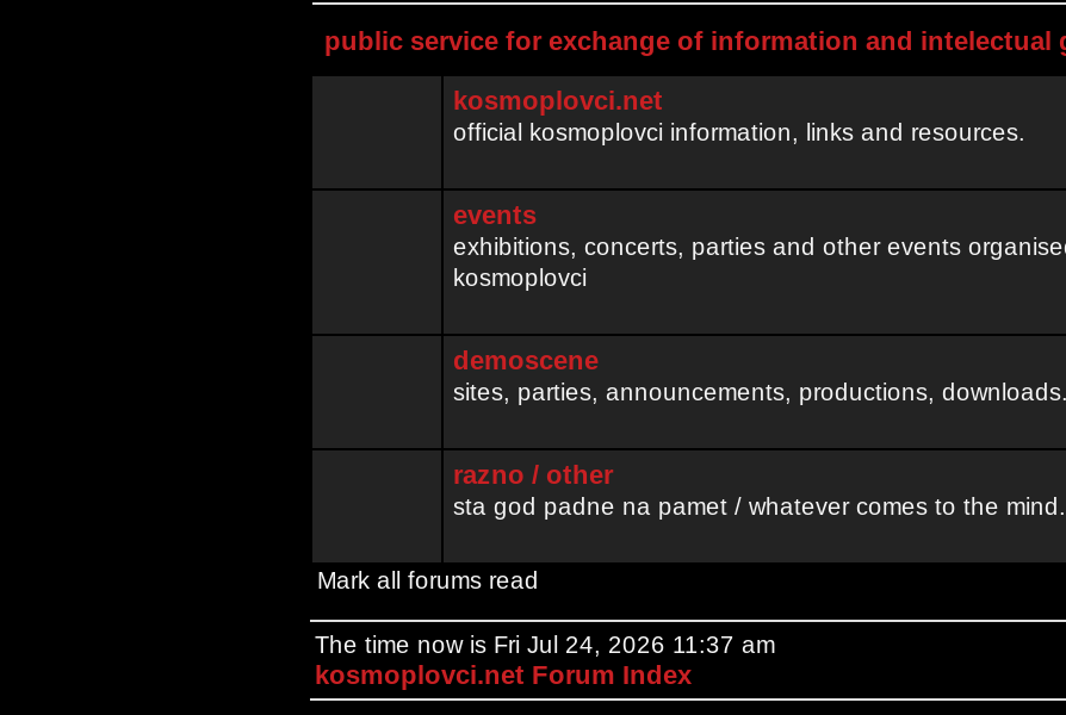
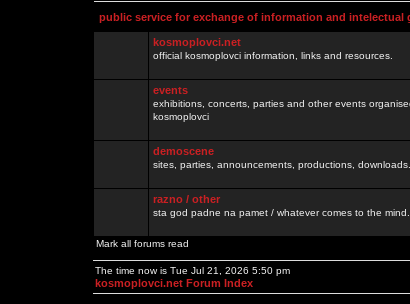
[315,632,775,658] The time now is Fri Jul 24, 2026 11:37 am -> [95,265,290,276] The time now is Tue Jul 21, 2026 5:50 pm

